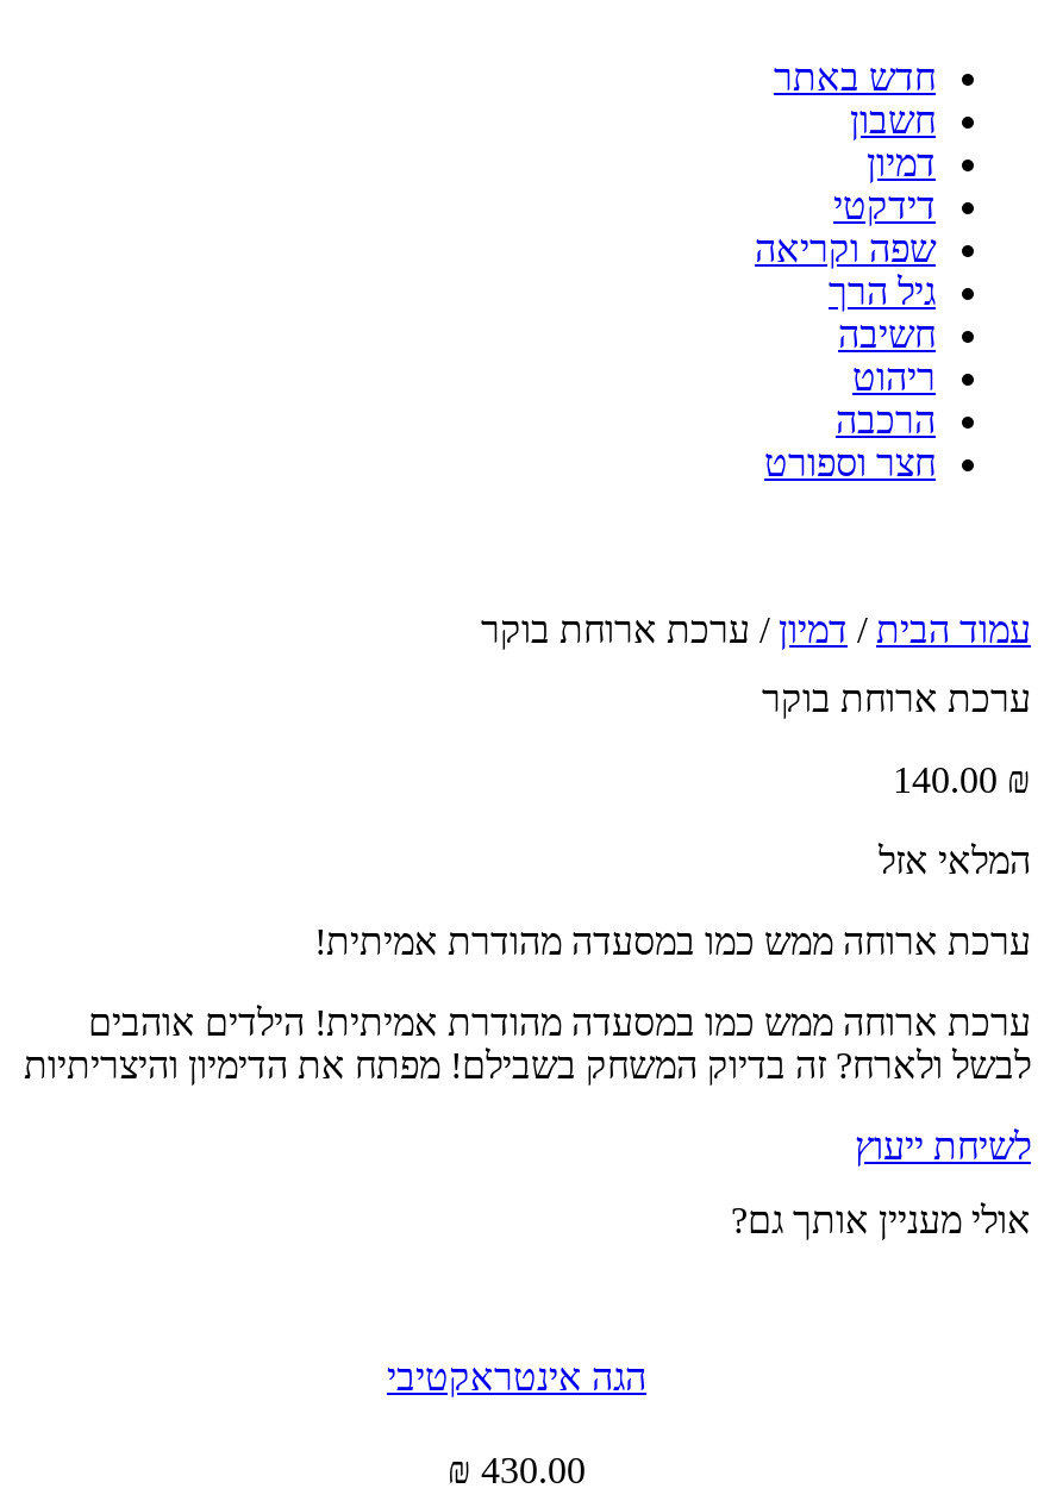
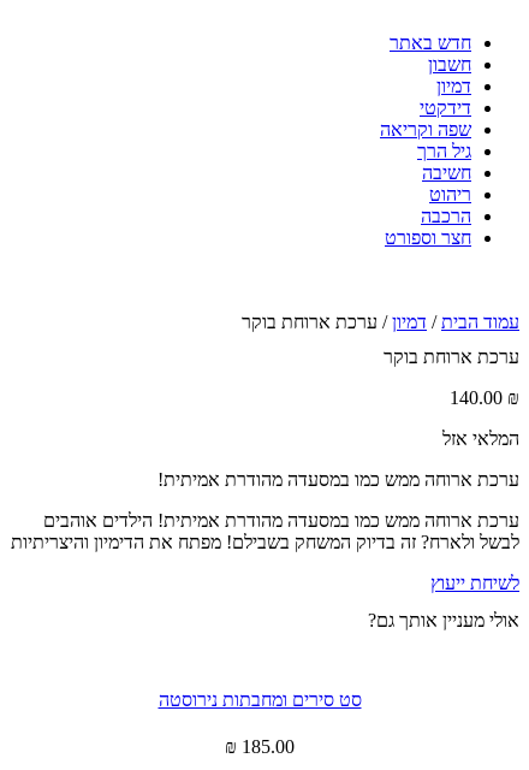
[387,1356,646,1396] הגה אינטראקטיבי -> [158,689,361,709] סט סירים ומחבתות נירוסטה
[481,1449,586,1490] 430.00 -> [242,736,295,757] 185.00

